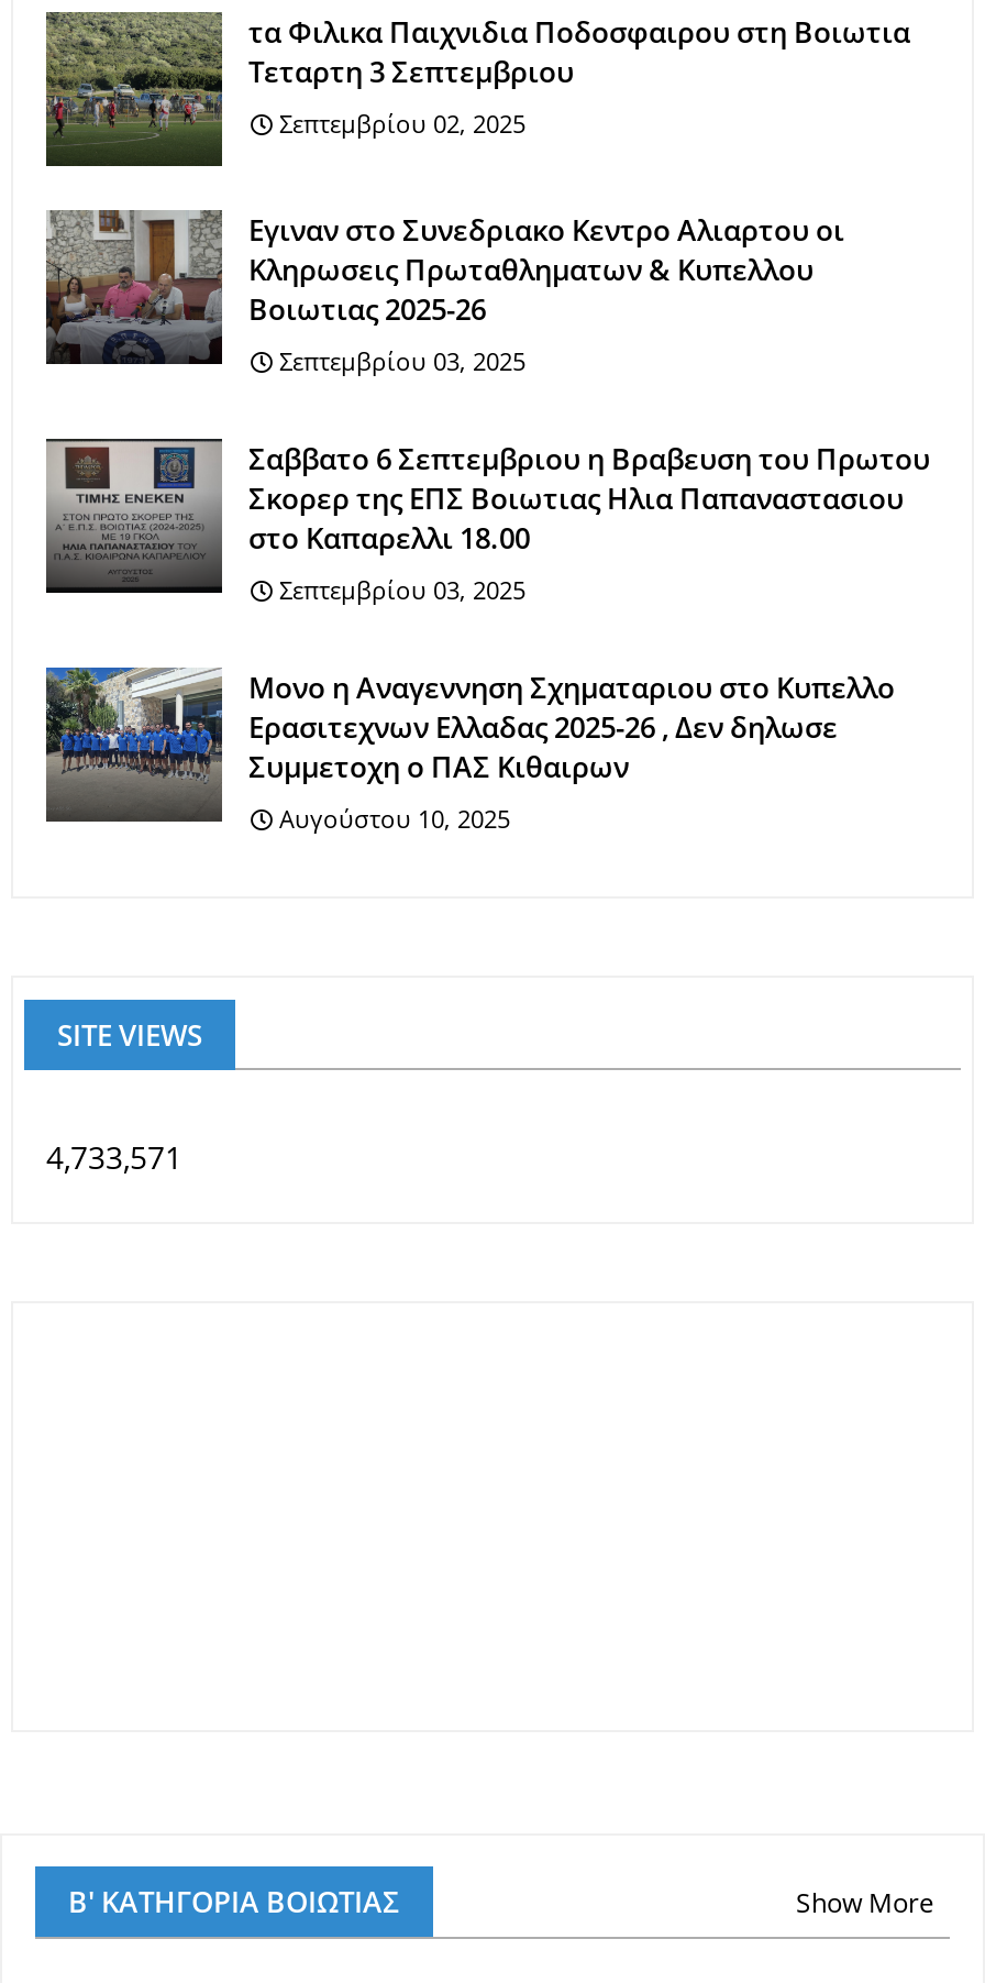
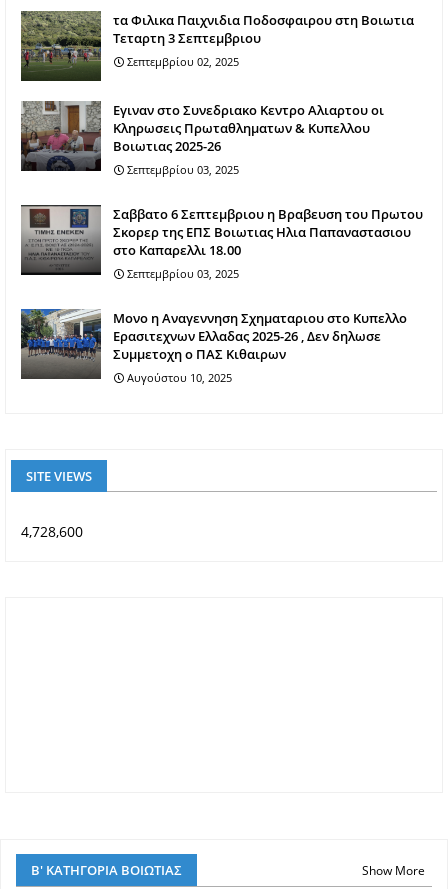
[46,1136,182,1177] 4,733,571 -> [21,522,83,541] 4,728,600

